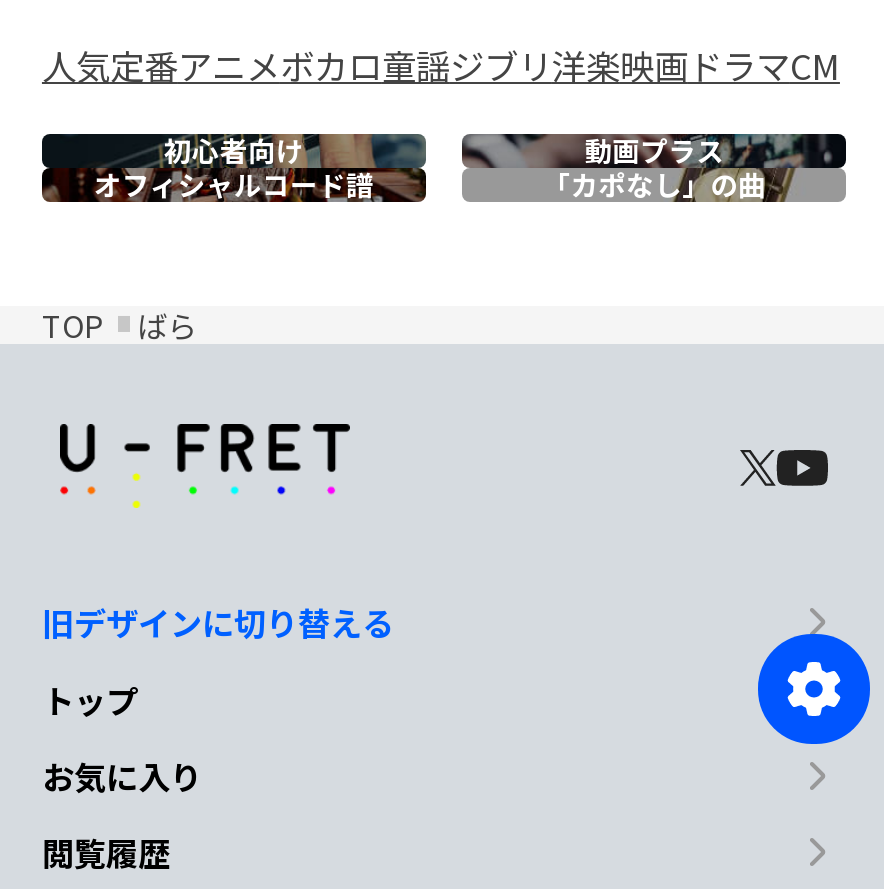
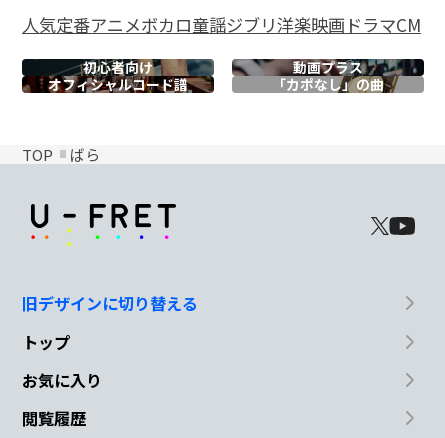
[756,632,872,746] [image] -> none

